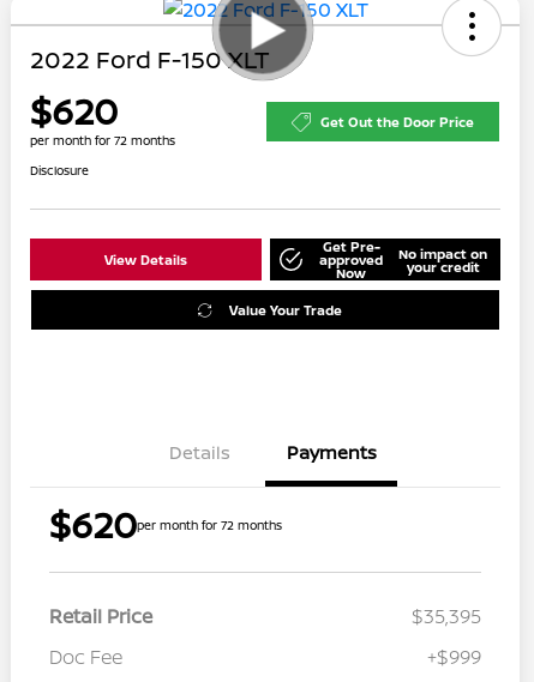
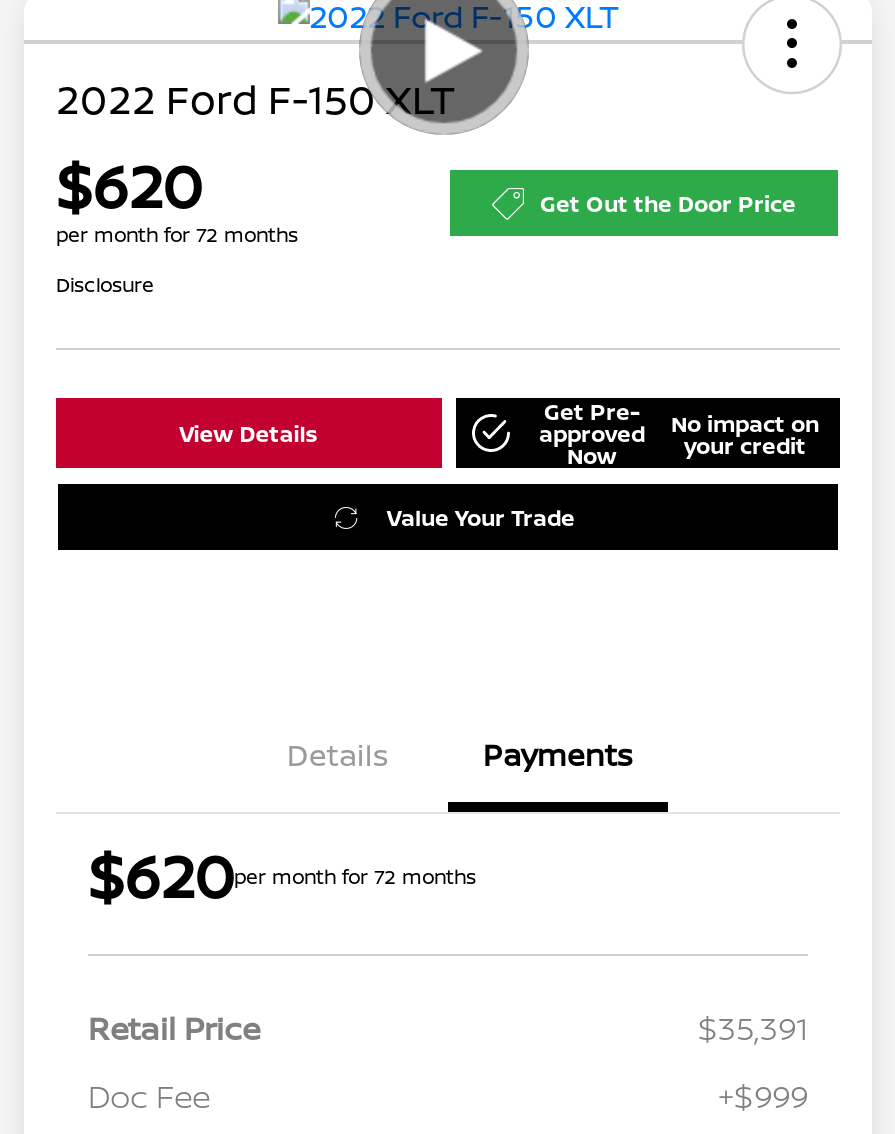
[412,603,481,630] $35,395 -> [698,1006,808,1050] $35,391

